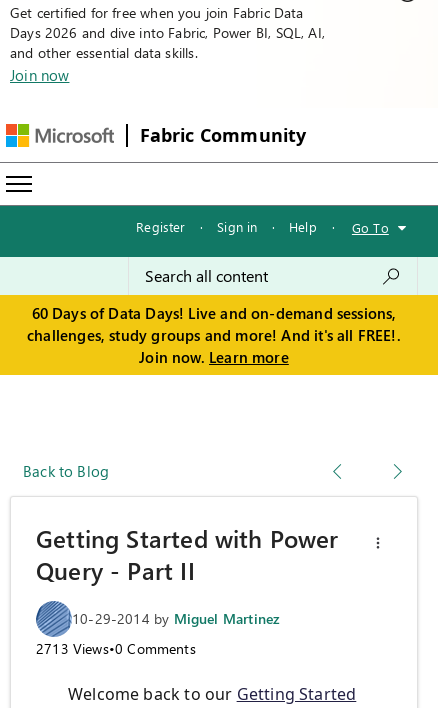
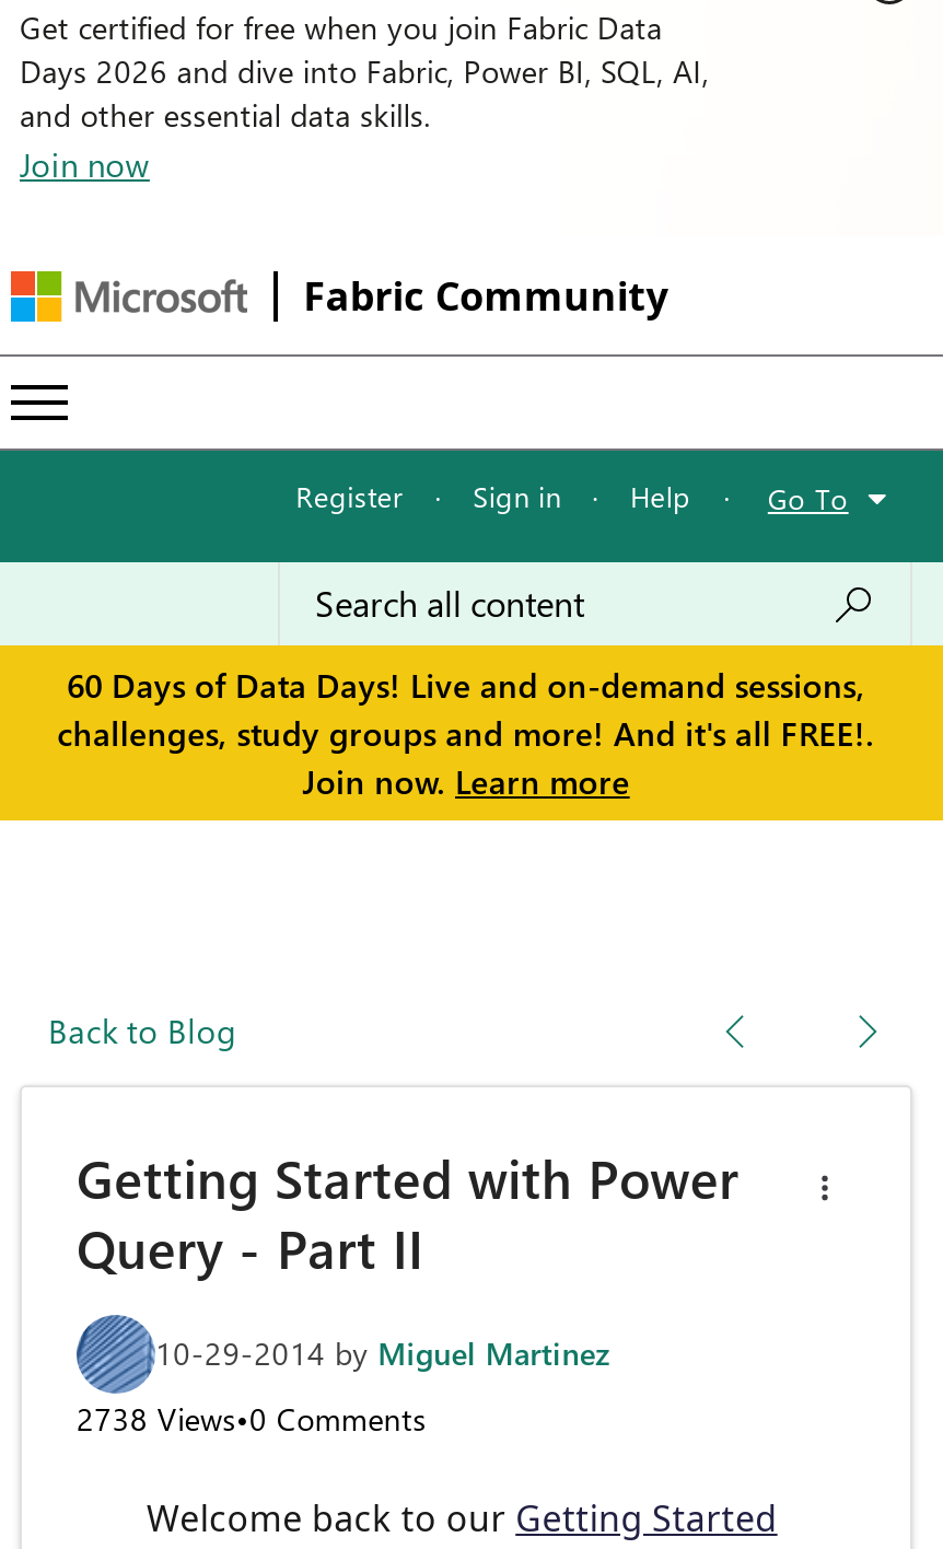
[36,639,196,658] 2713 Views•0 Comments -> [77,1399,426,1440] 2738 Views•0 Comments

